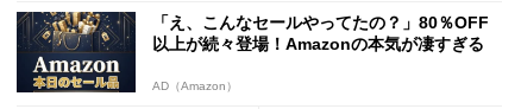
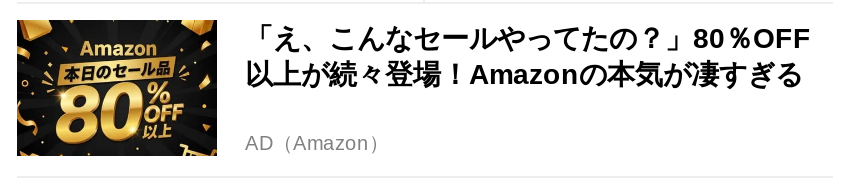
[15,11,136,94] [image] -> [15,18,217,158] [image]

